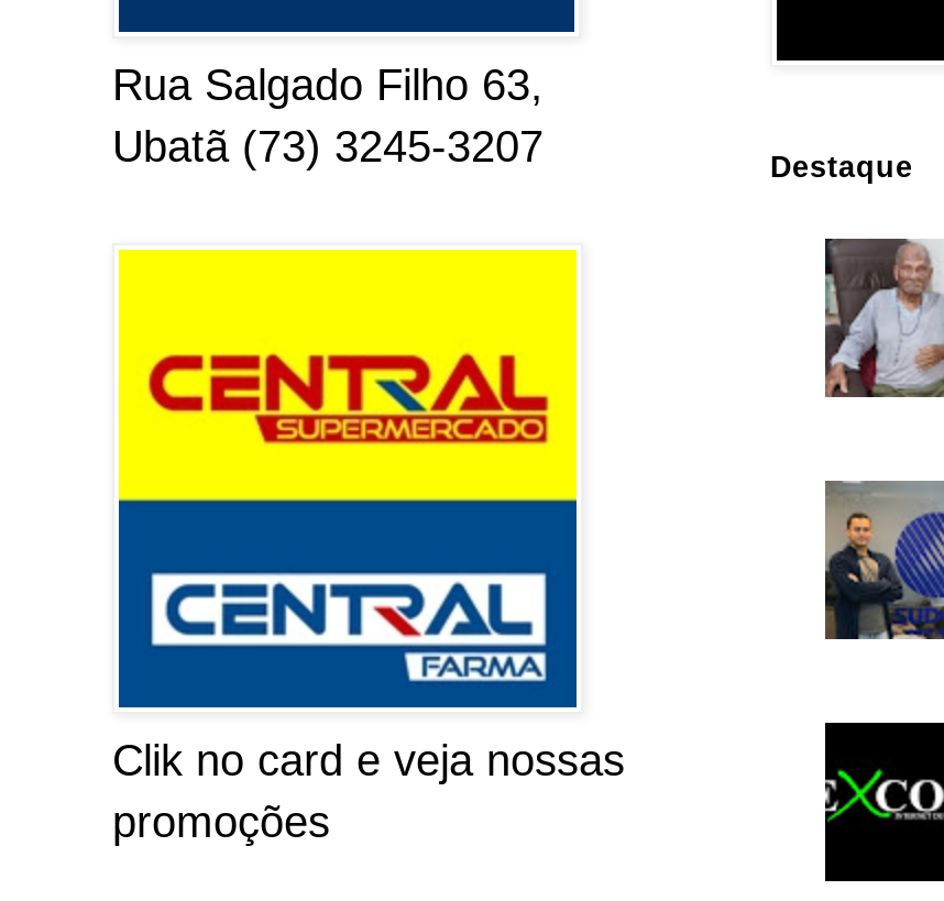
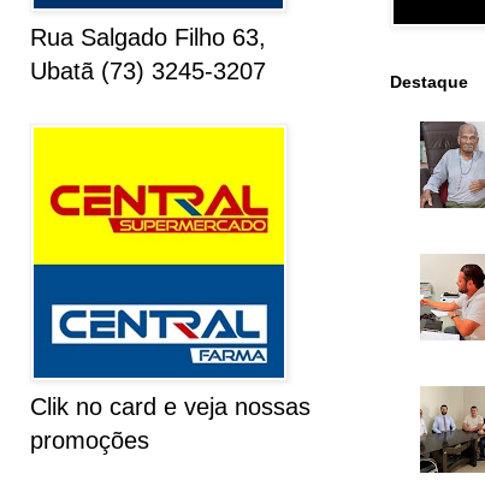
[823,481,937,641] [image] -> [420,255,481,340] [image]
[823,721,937,883] [image] -> [419,386,481,474] [image]

